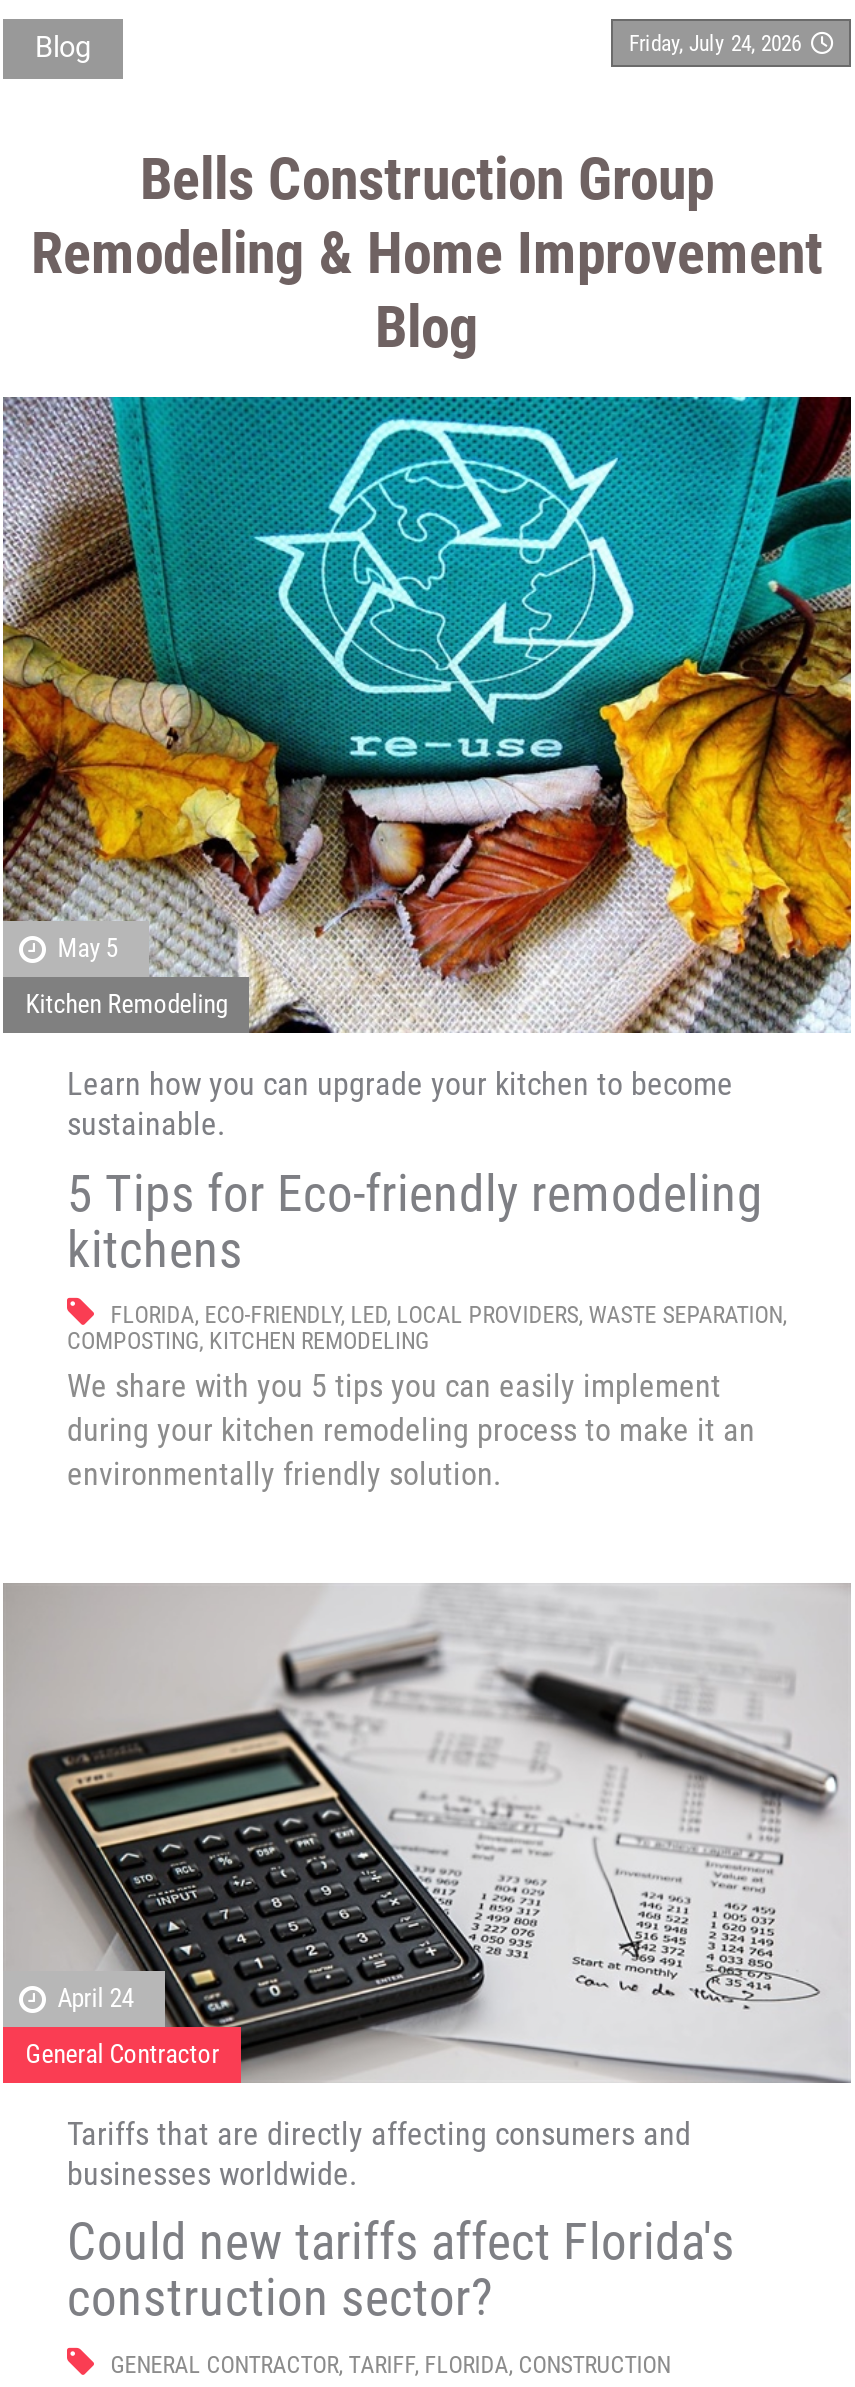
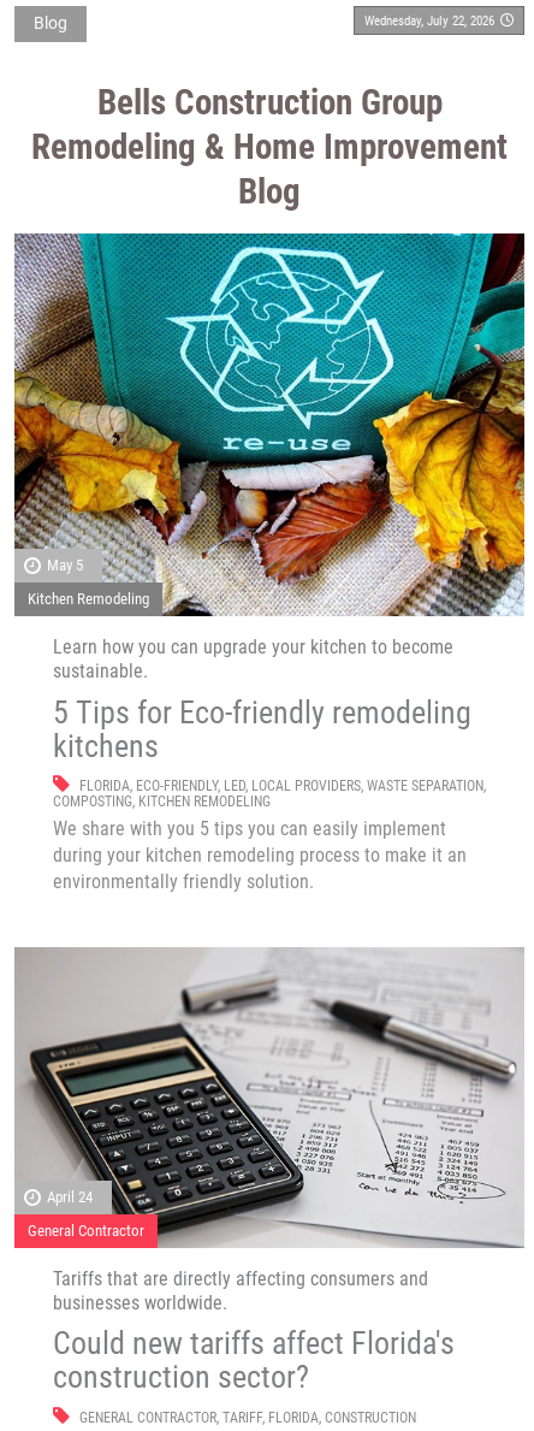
[629,31,801,57] Friday, July 24, 2026 -> [364,13,494,29] Wednesday, July 22, 2026

